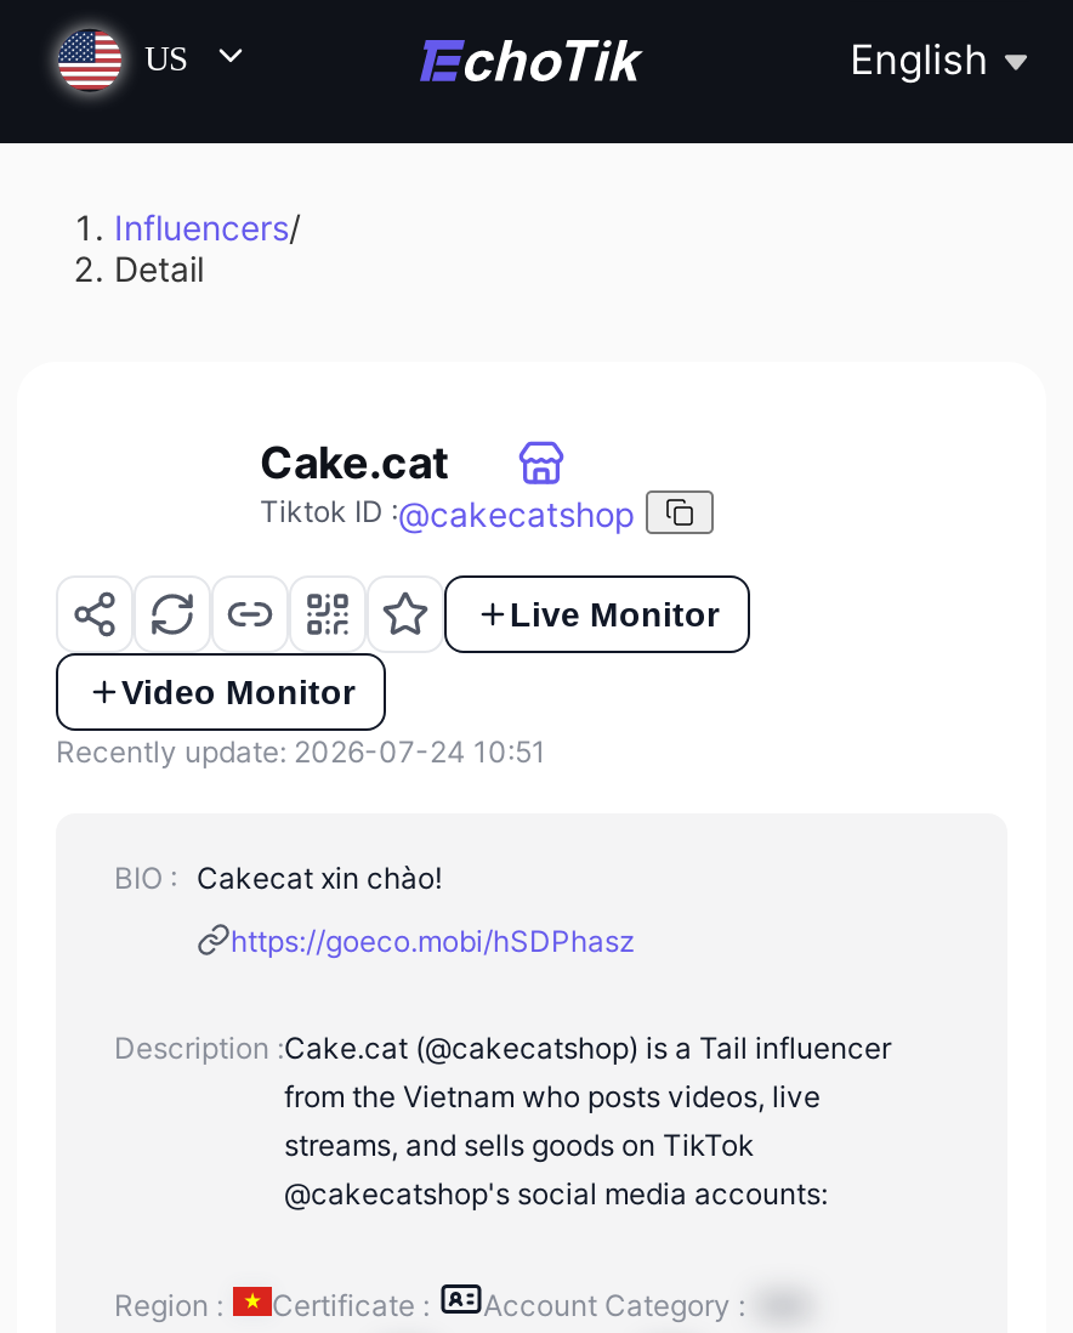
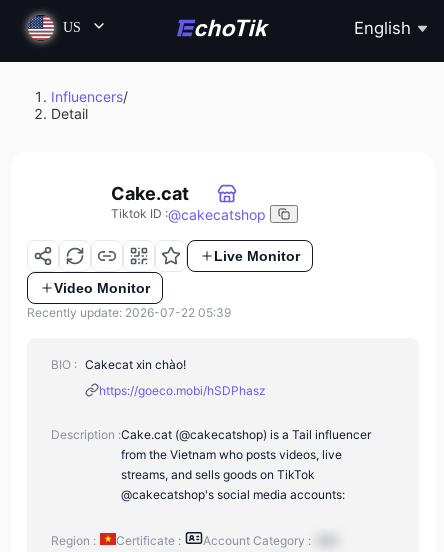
[56,734,546,770] Recently update: 2026-07-24 10:51 -> [27,305,231,320] Recently update: 2026-07-22 05:39

